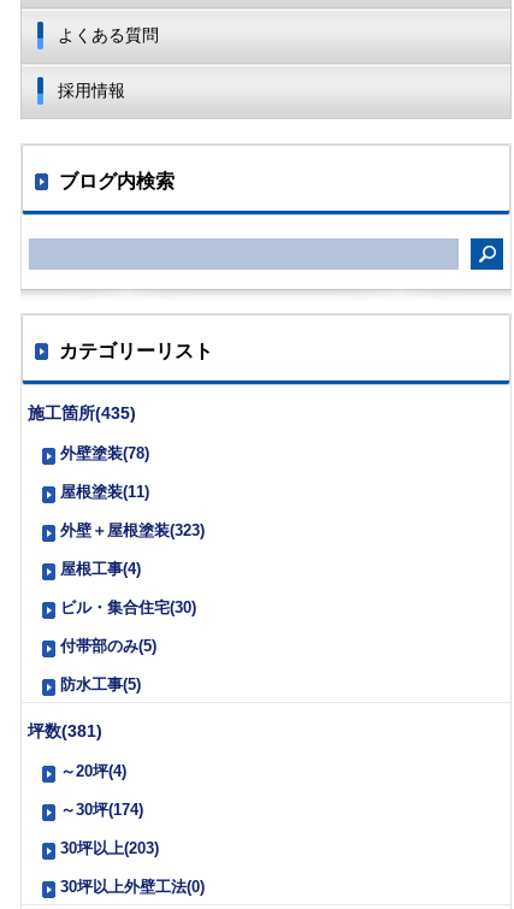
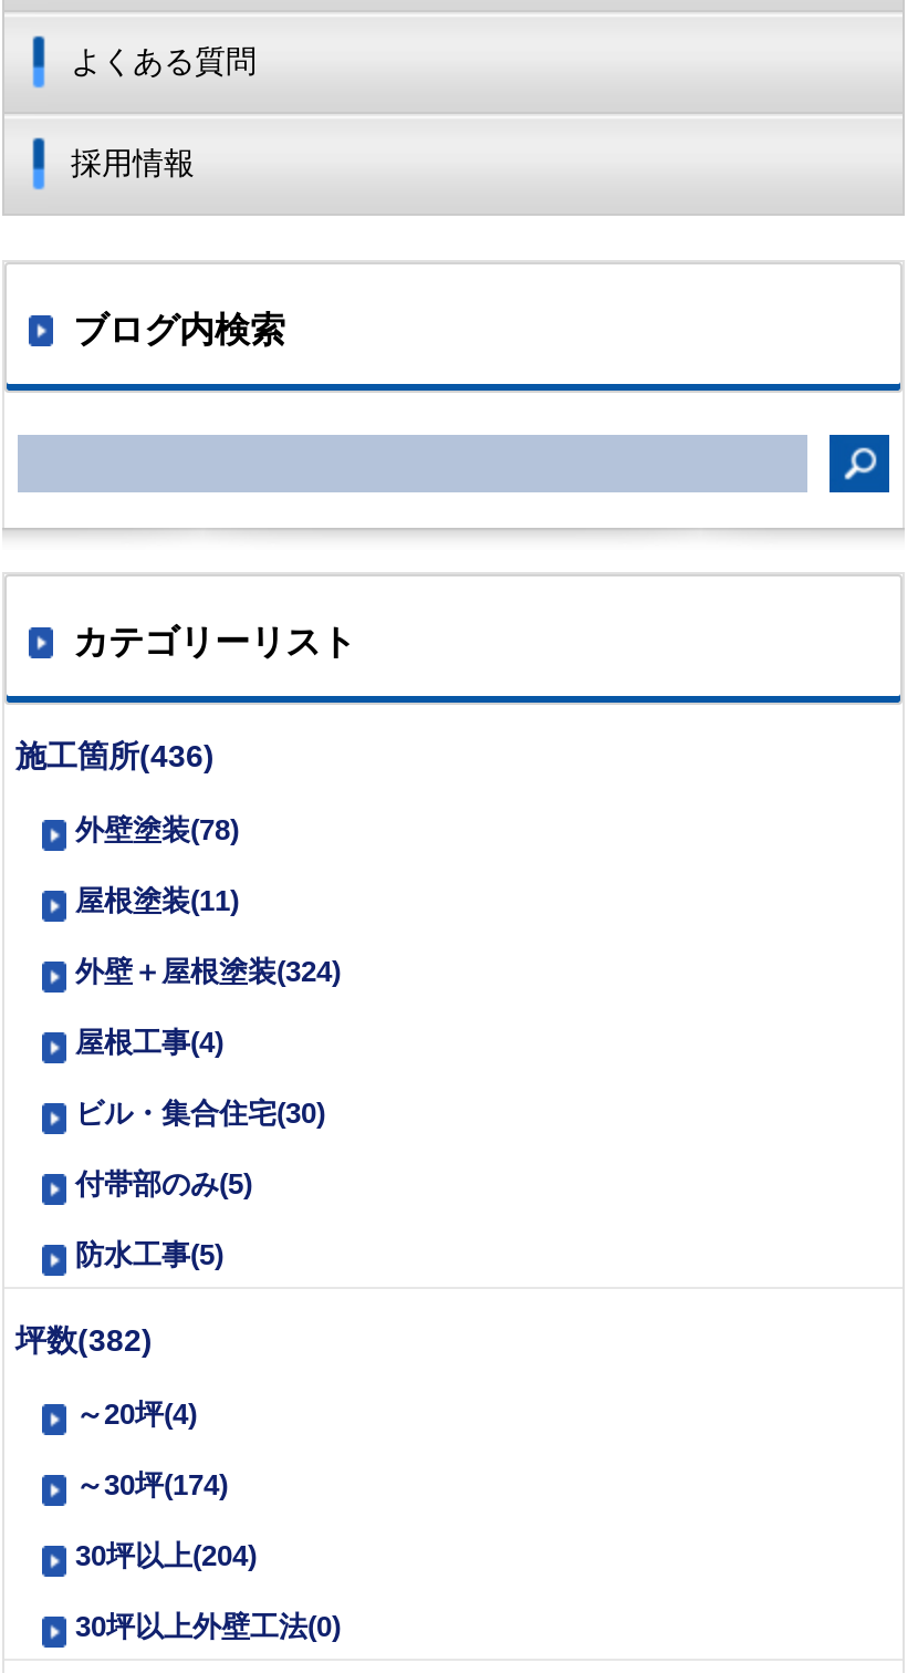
[28,403,136,422] 施工箇所(435) -> [15,737,215,772] 施工箇所(436)
[60,521,205,539] 外壁＋屋根塗装(323) -> [75,954,341,987] 外壁＋屋根塗装(324)
[28,721,102,740] 坪数(381) -> [15,1321,153,1357] 坪数(382)
[60,839,159,857] 30坪以上(203) -> [75,1538,257,1571] 30坪以上(204)

